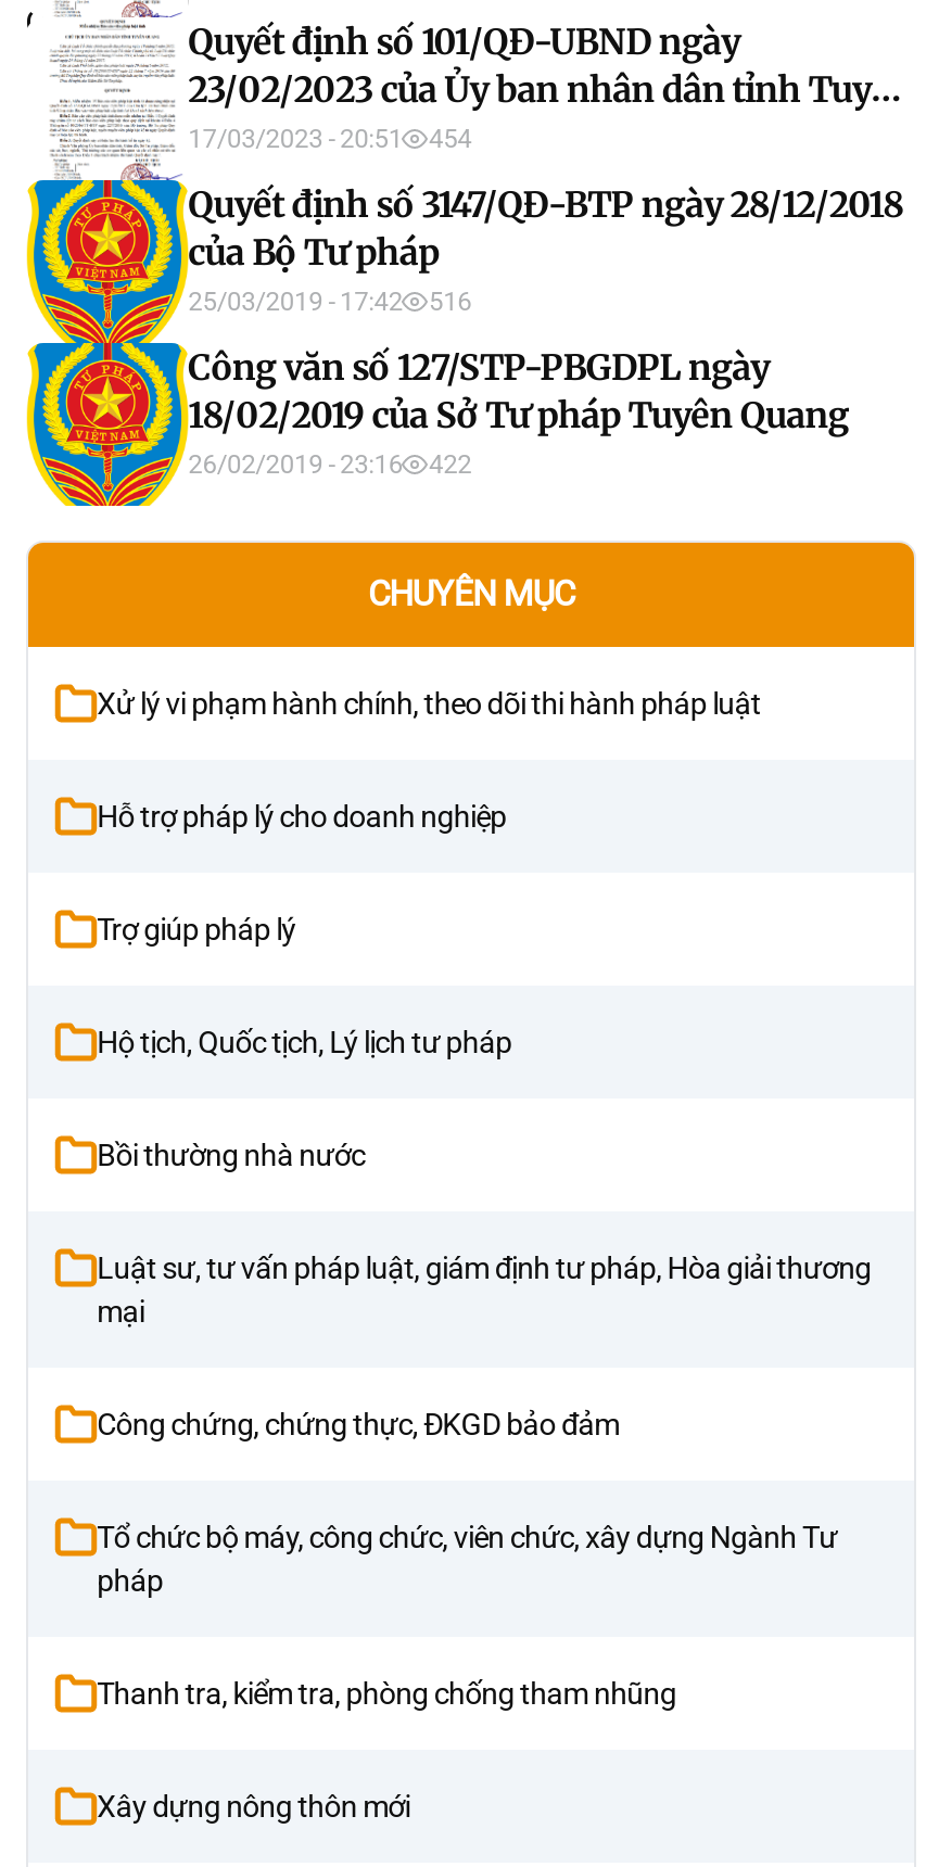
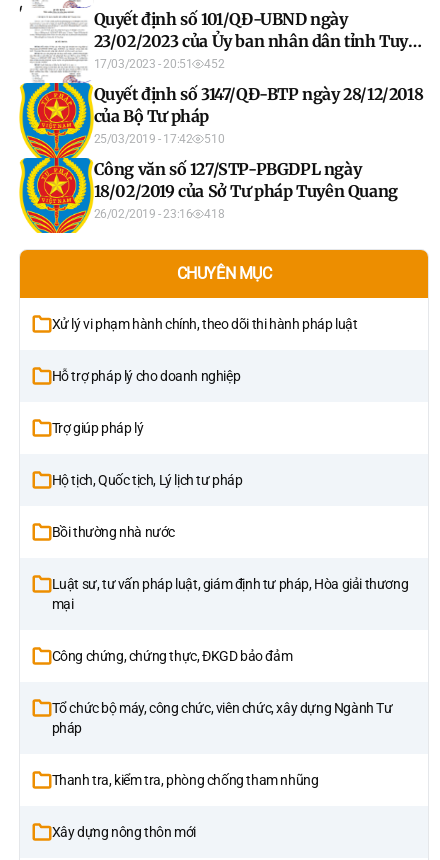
[429,123,472,153] 454 -> [204,57,224,71] 452
[188,286,472,316] 25/03/2019 - 17:42 516 -> [94,132,224,146] 25/03/2019 - 17:42 510
[188,449,472,479] 26/02/2019 - 23:16 422 -> [94,207,224,221] 26/02/2019 - 23:16 418

